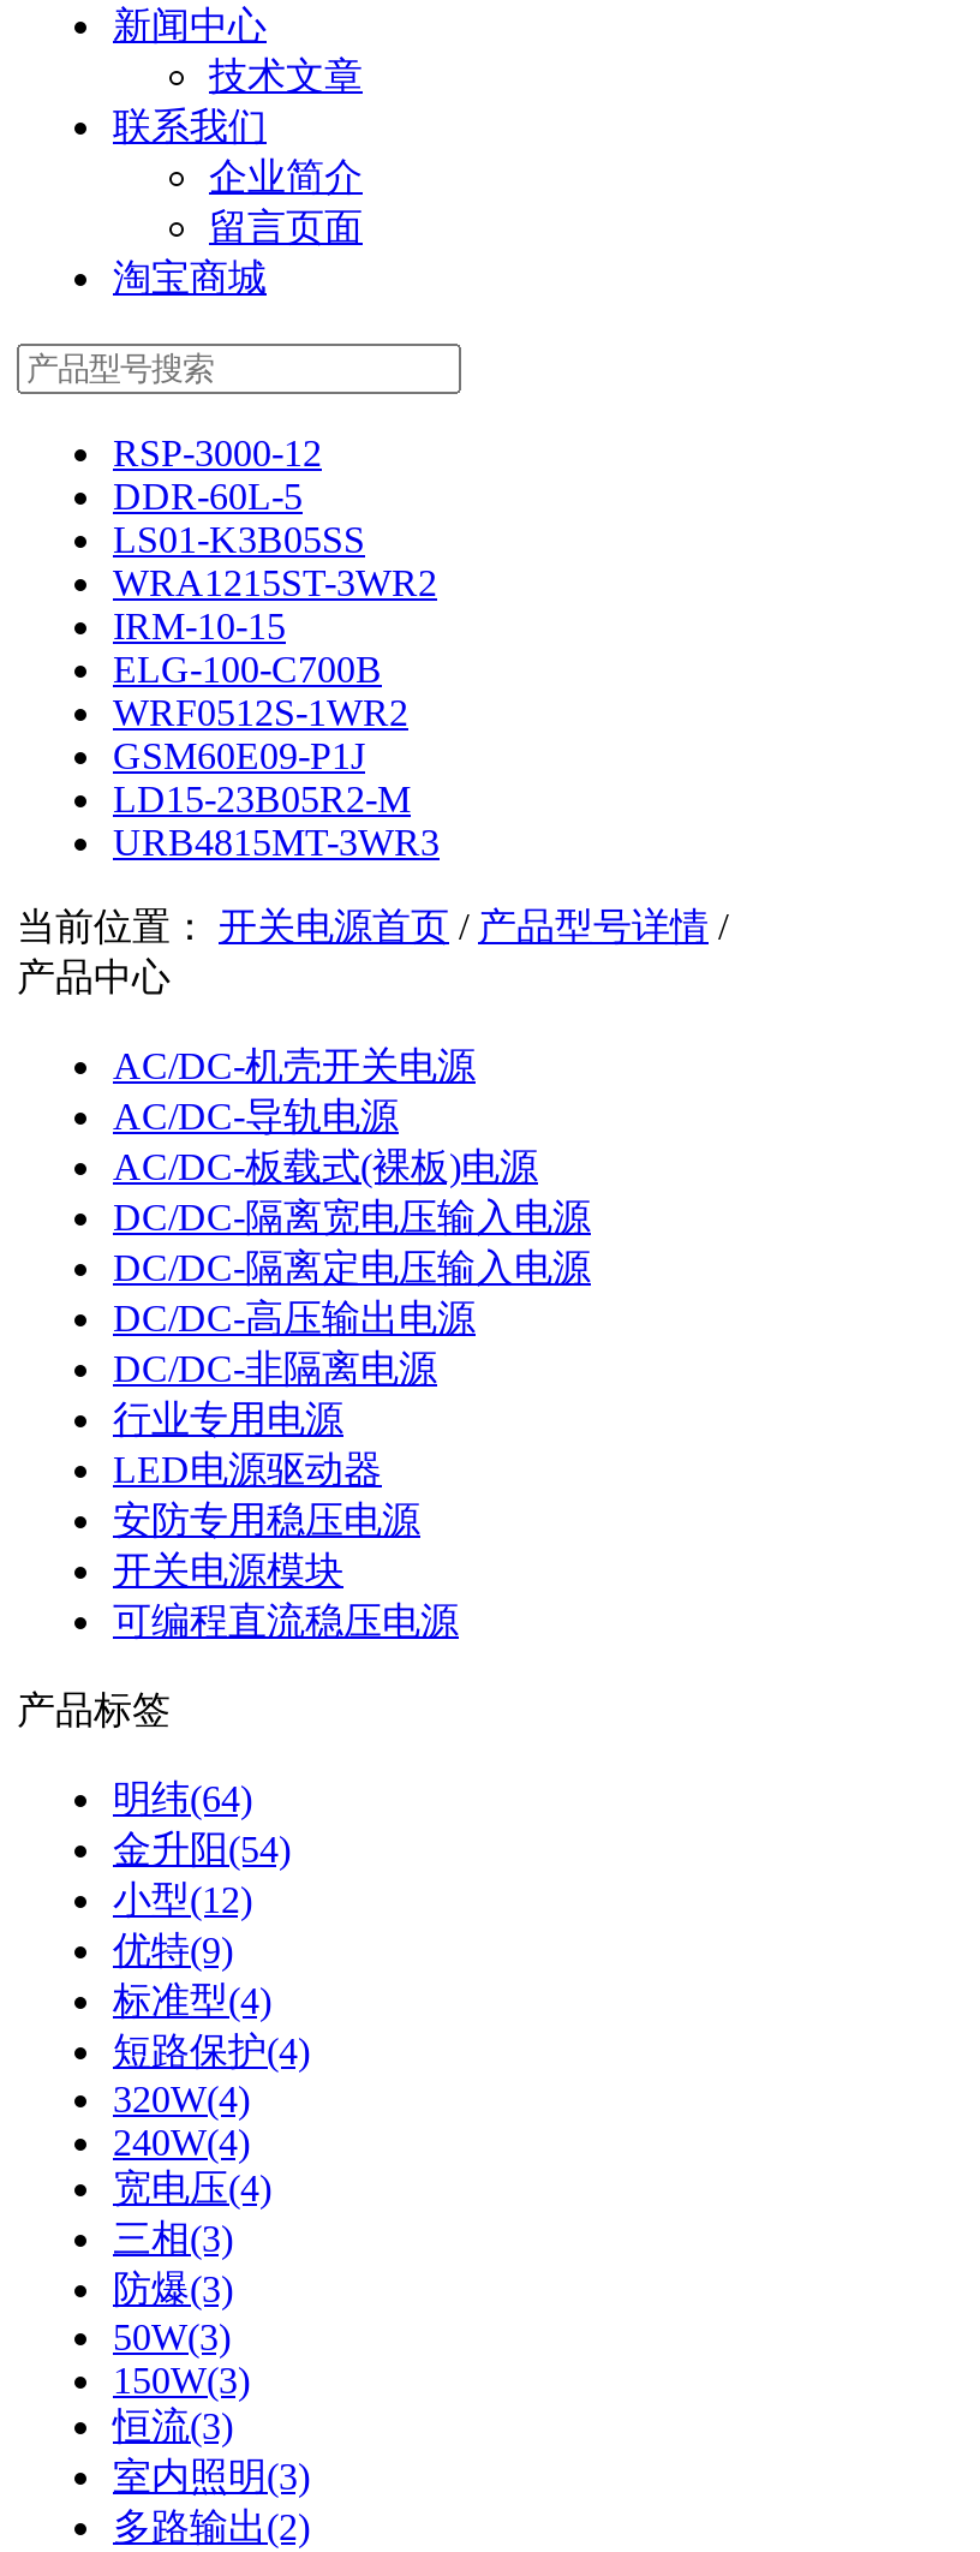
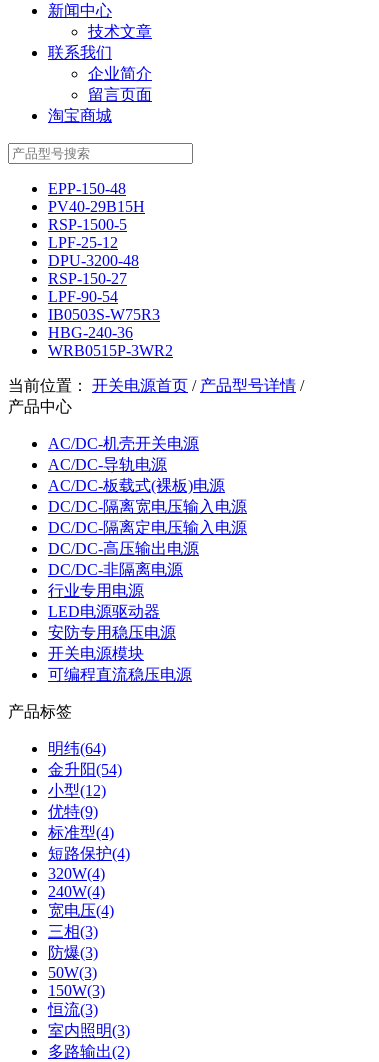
[113,433,440,863] RSP-3000-12 | DDR-60L-5 | LS01-K3B05SS | WRA1215ST-3WR2 | IRM-10-15 | ELG-100-C700B | WRF0512S-1WR2 | GSM60E09-P1J | LD15-23B05R2-M | URB4815MT-3WR3 -> [48,180,173,359] EPP-150-48 | PV40-29B15H | RSP-1500-5 | LPF-25-12 | DPU-3200-48 | RSP-150-27 | LPF-90-54 | IB0503S-W75R3 | HBG-240-36 | WRB0515P-3WR2

